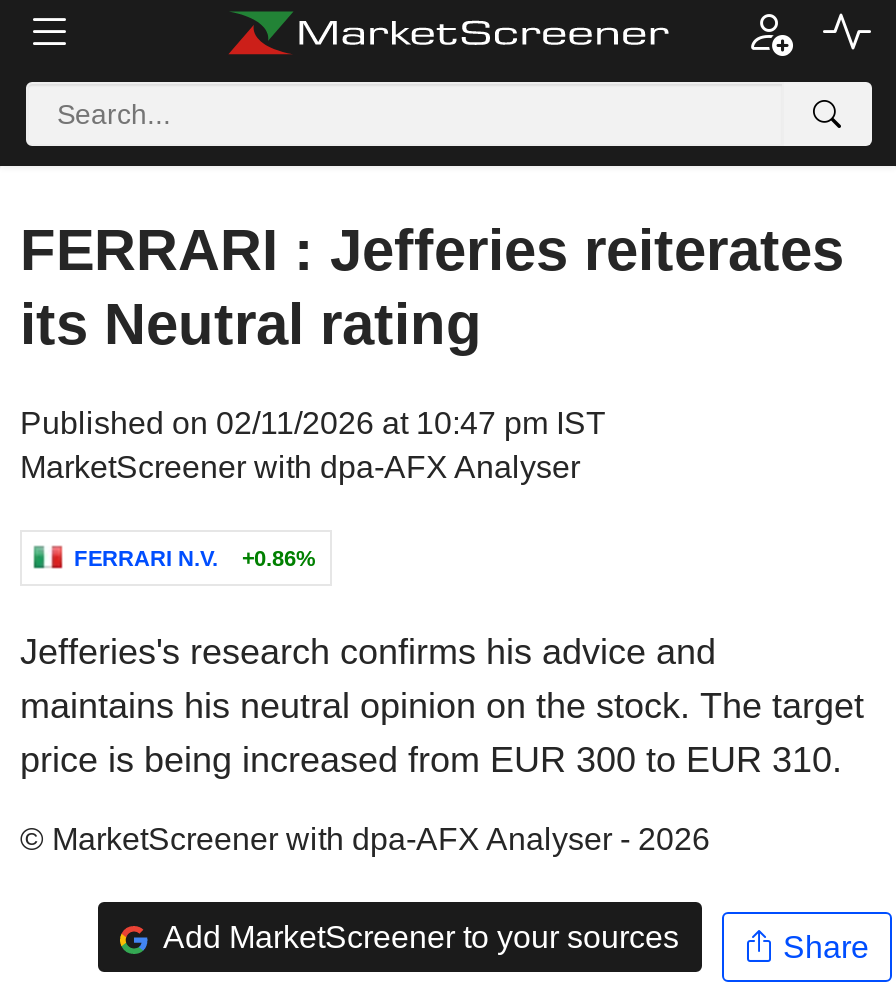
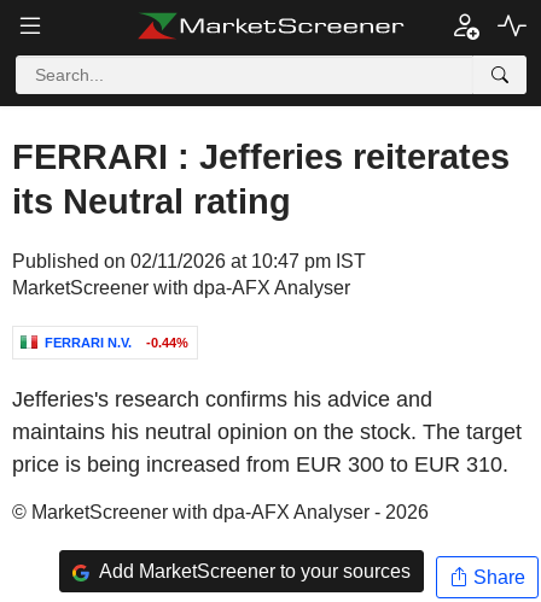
[74,546,316,570] FERRARI N.V. +0.86% -> [45,335,188,350] FERRARI N.V. -0.44%

